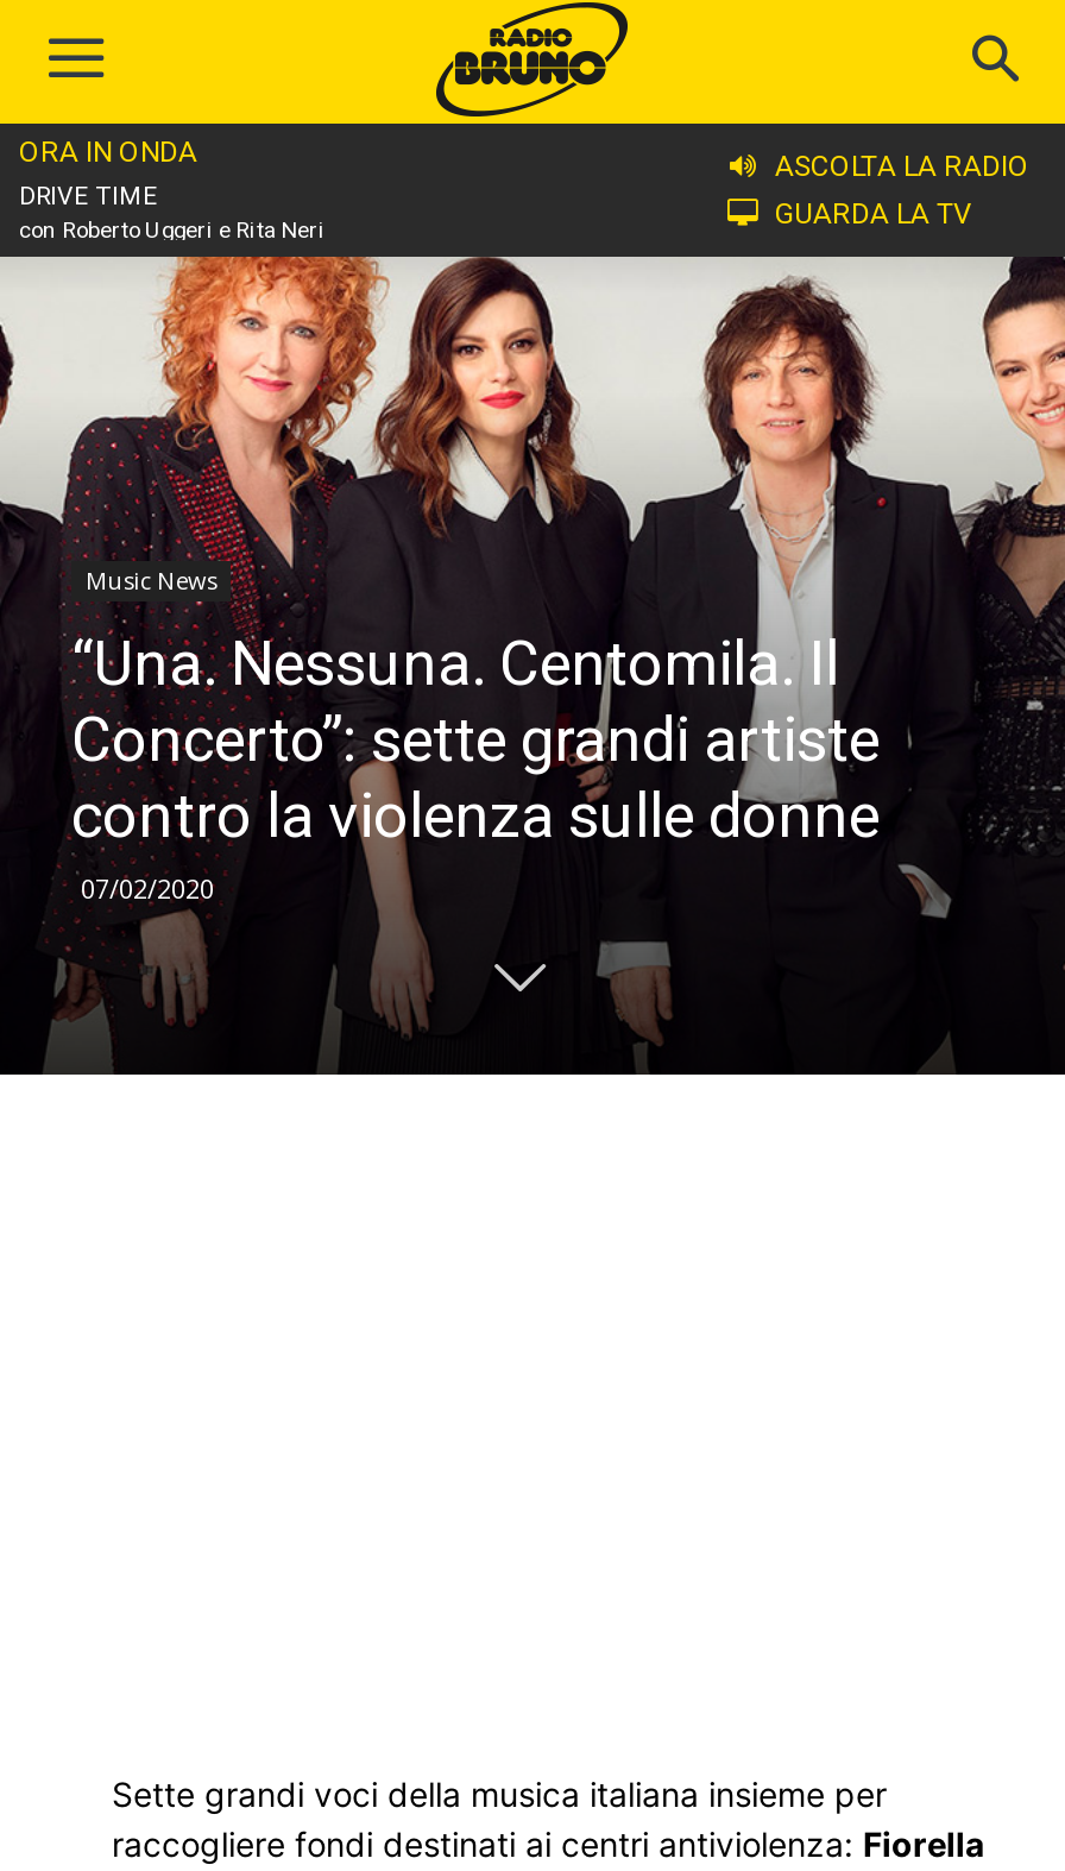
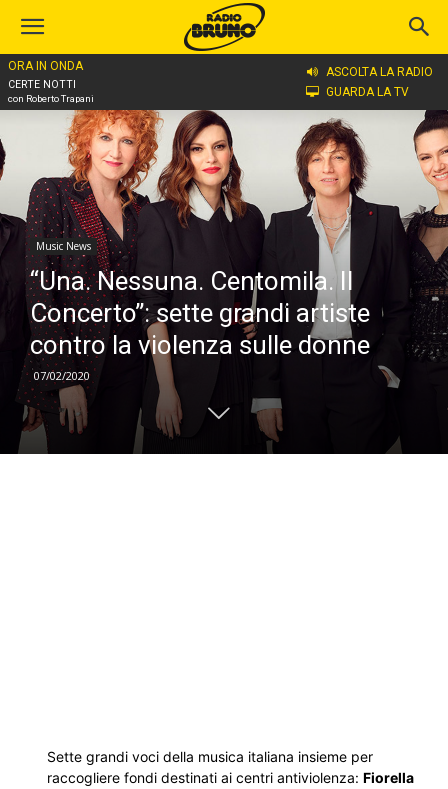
[19,181,326,242] DRIVE TIME | con Roberto Uggeri e Rita Neri -> [8,78,94,104] CERTE NOTTI | con Roberto Trapani

